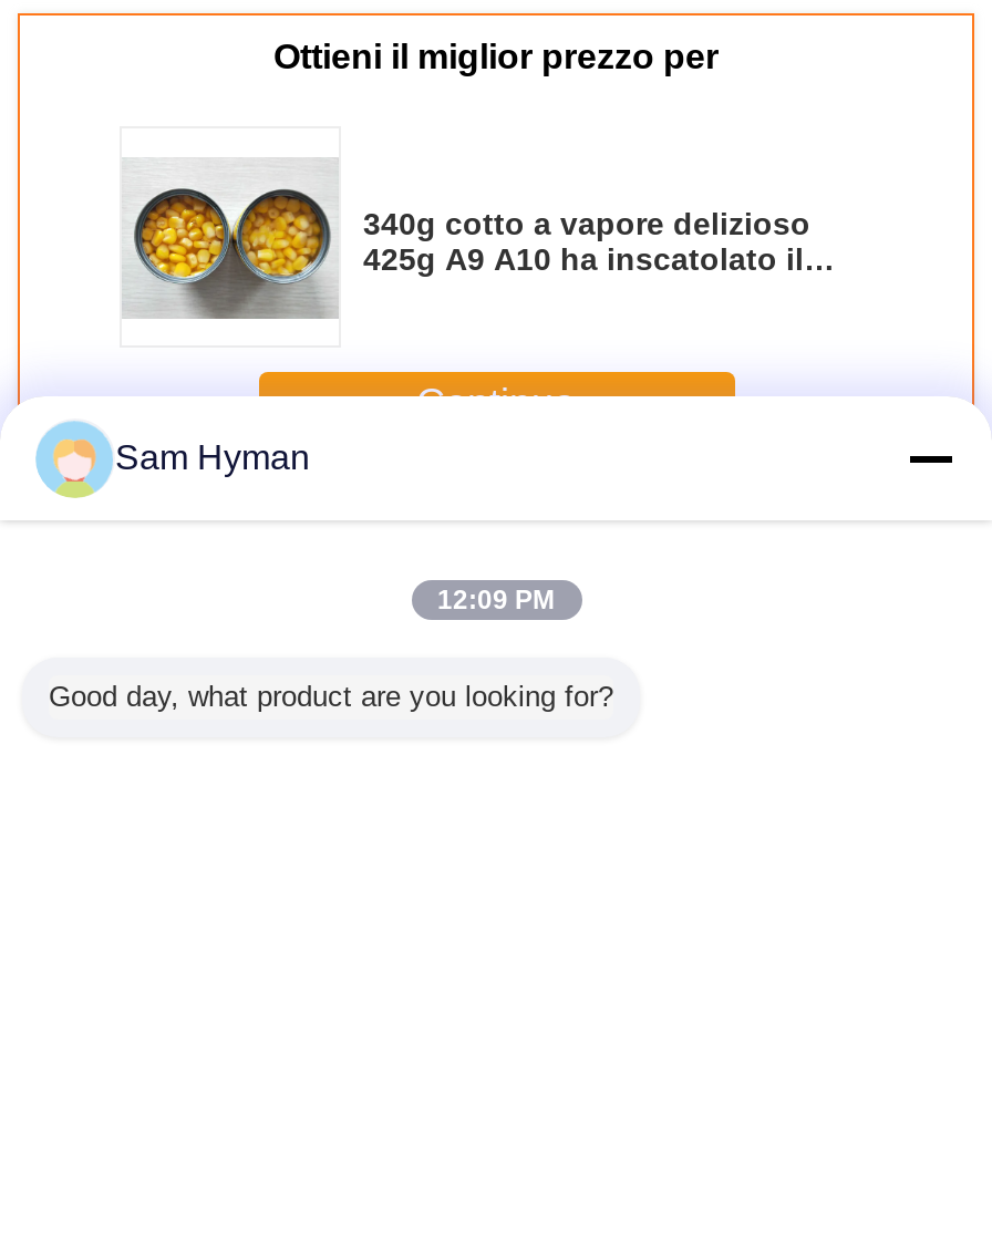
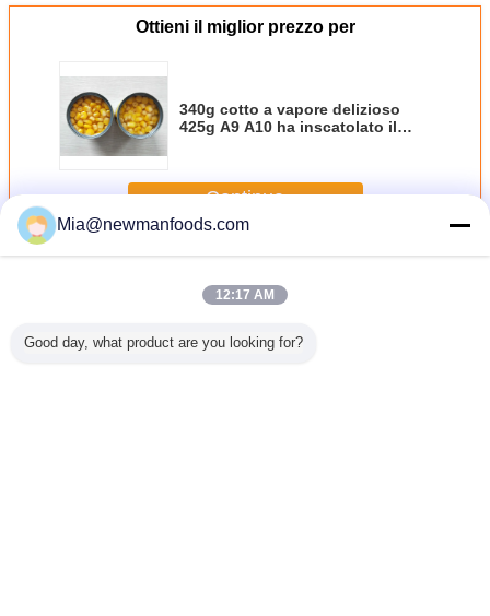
[115,438,310,476] Sam Hyman -> [57,215,249,234] Mia@newmanfoods.com
[437,585,555,616] 12:09 PM -> [215,287,275,303] 12:17 AM

